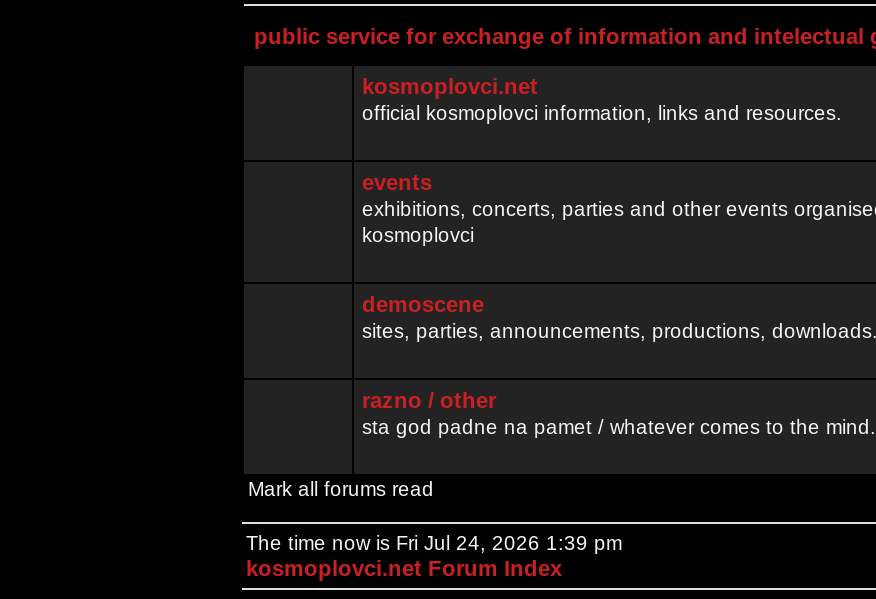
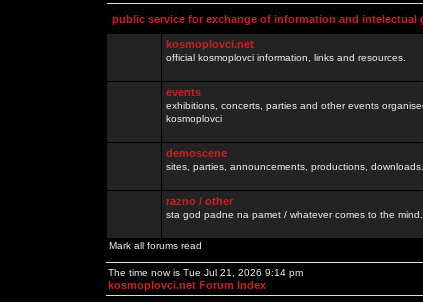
[246,532,622,554] The time now is Fri Jul 24, 2026 1:39 pm -> [108,267,303,278] The time now is Tue Jul 21, 2026 9:14 pm

